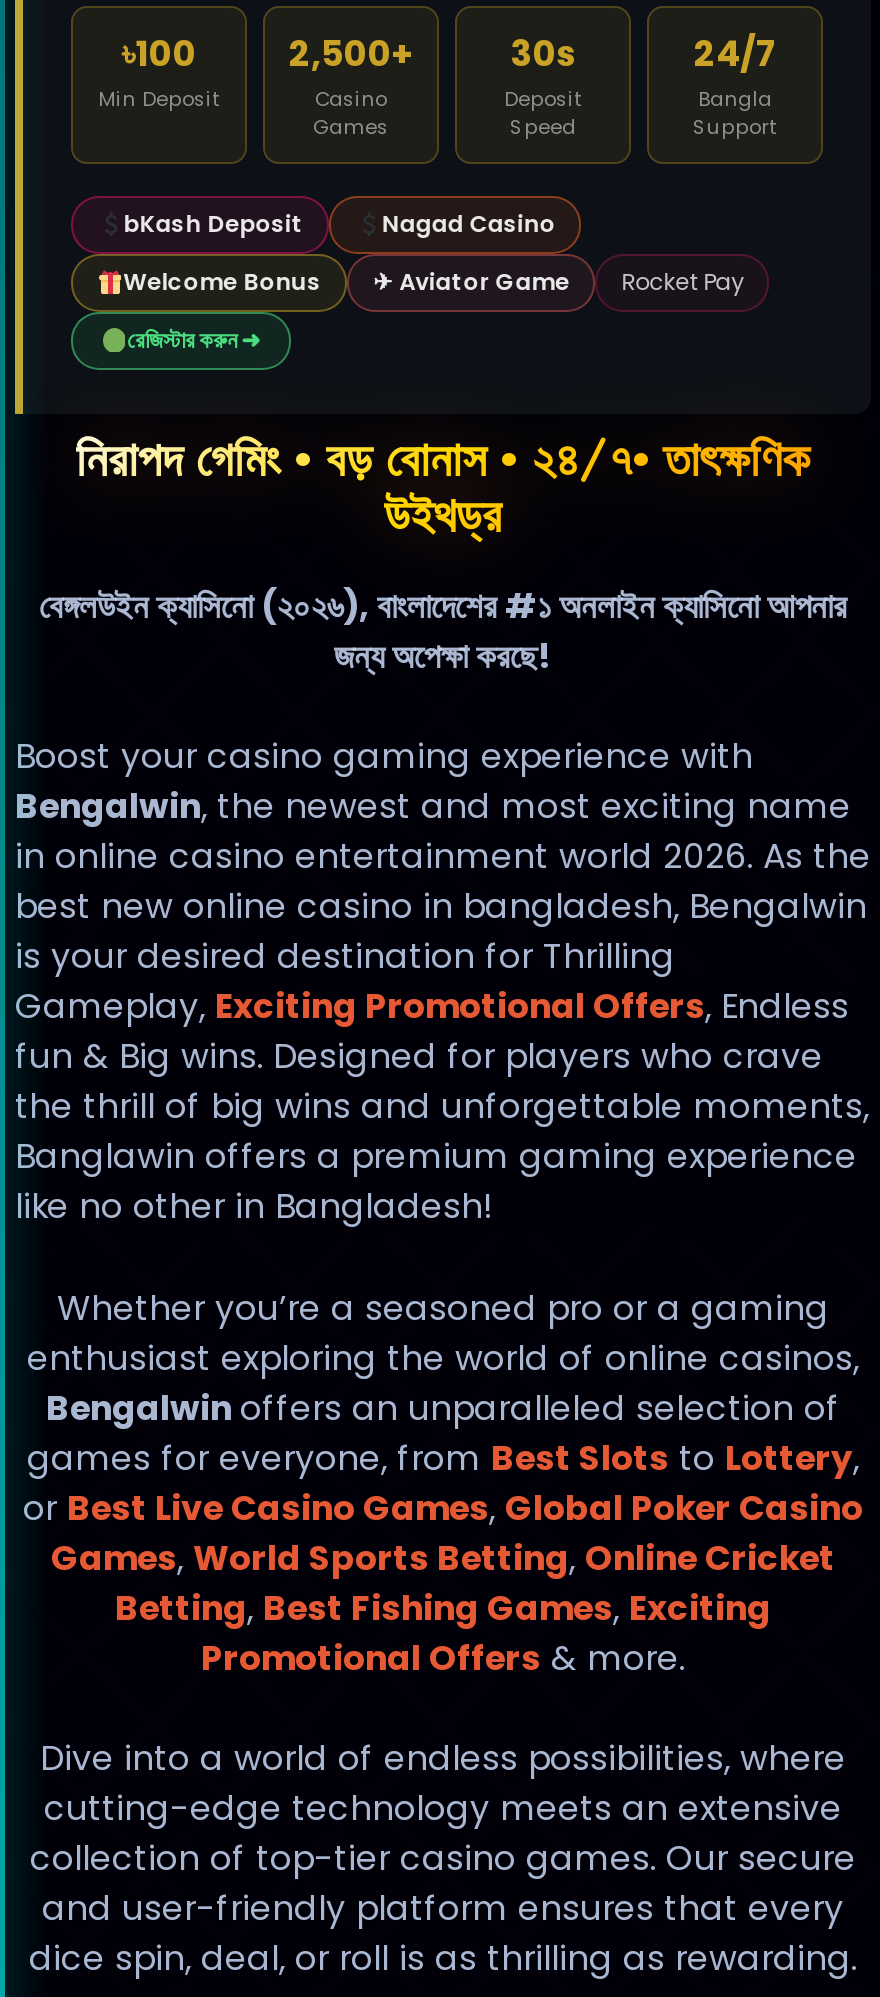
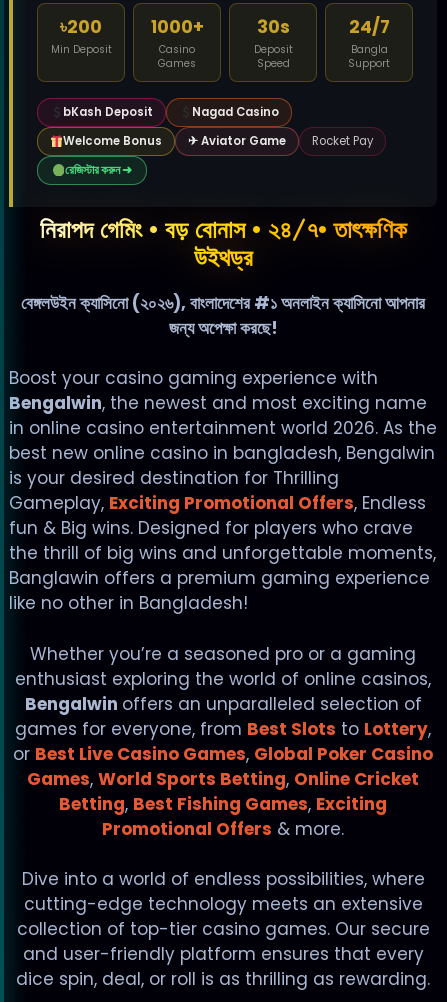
[122,29,196,77] ৳100 -> [60,15,102,39] ৳200
[289,29,413,77] 2,500+ -> [150,15,203,39] 1000+

